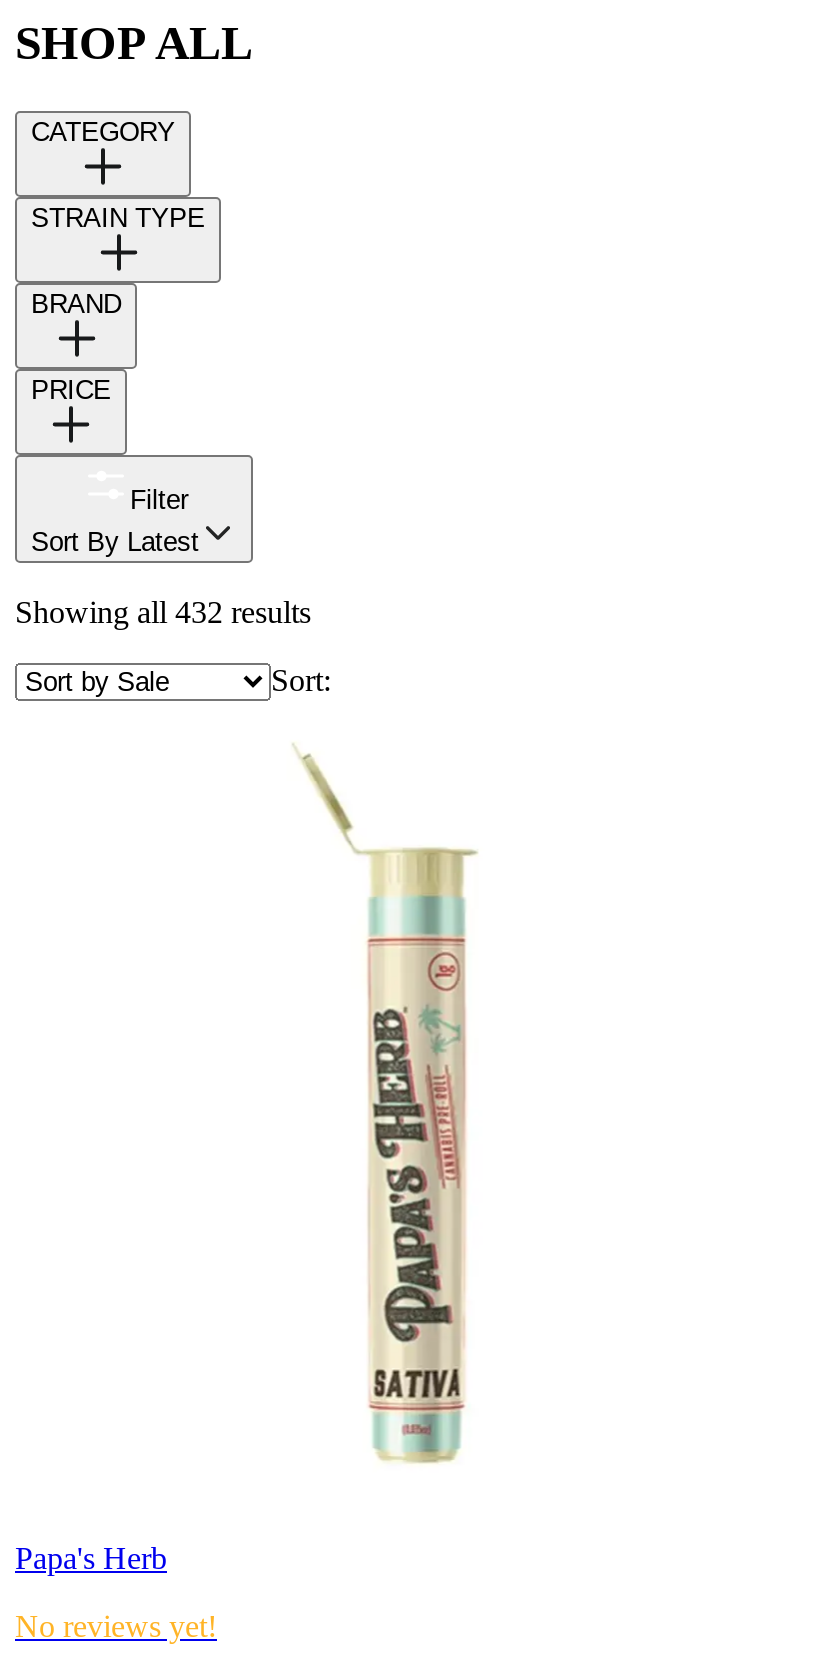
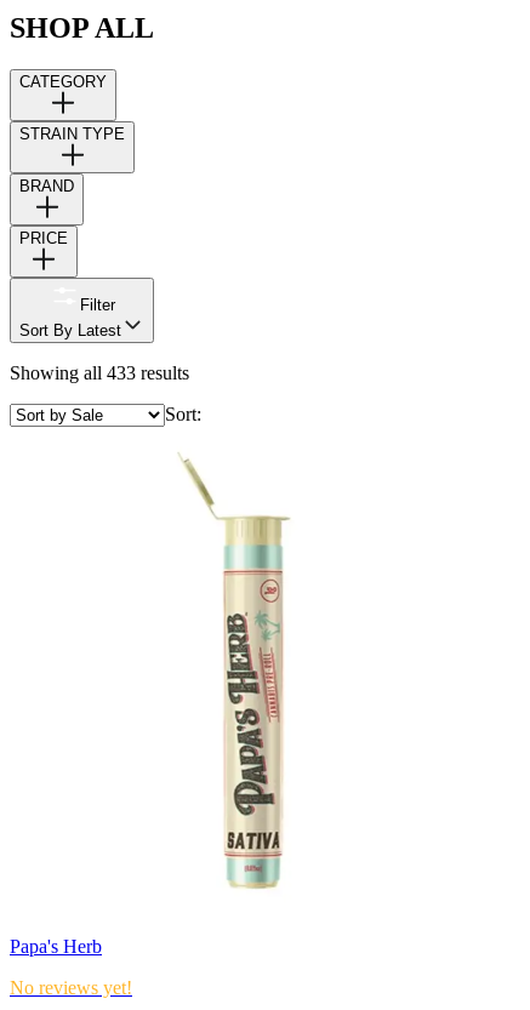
[15,595,311,629] Showing all 432 results -> [10,362,189,383] Showing all 433 results

